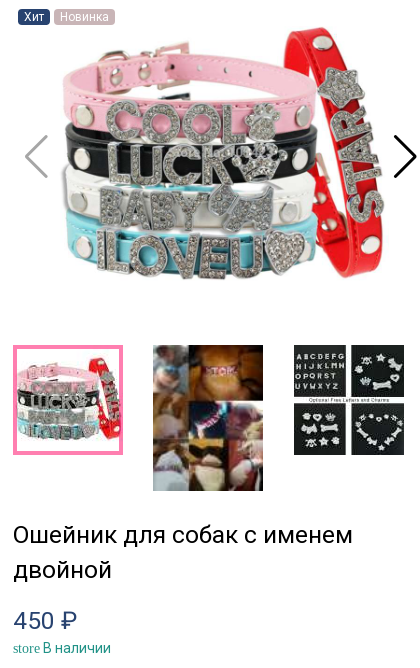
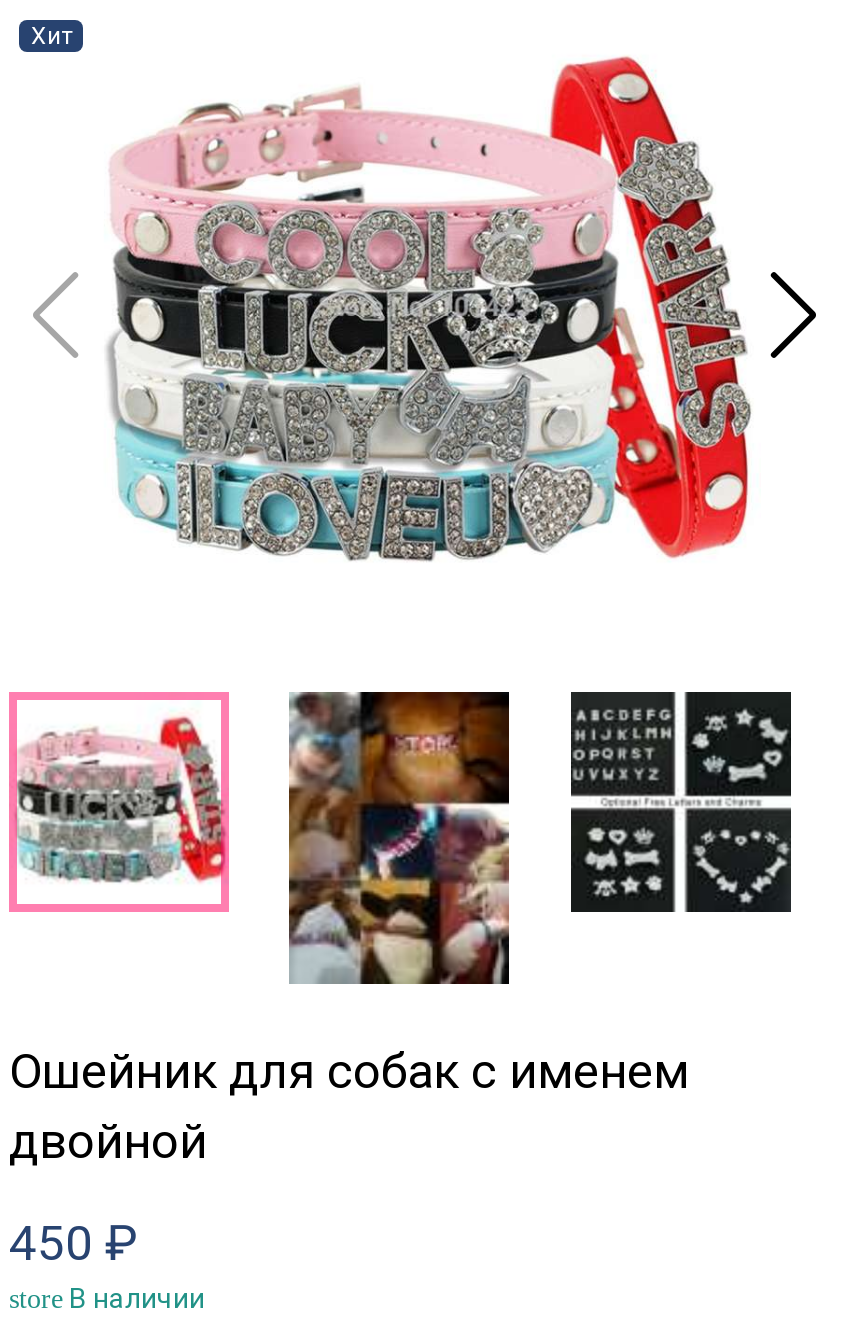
[60,10,109,24] Новинка -> none

